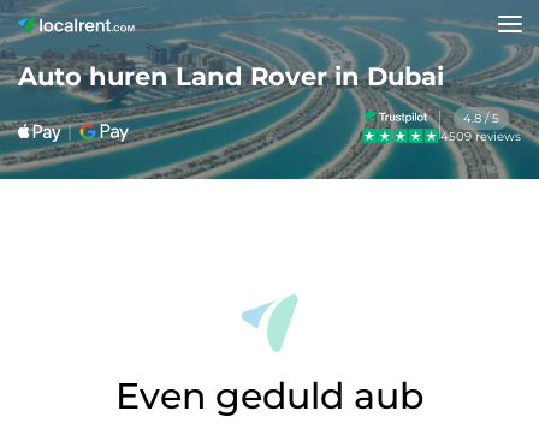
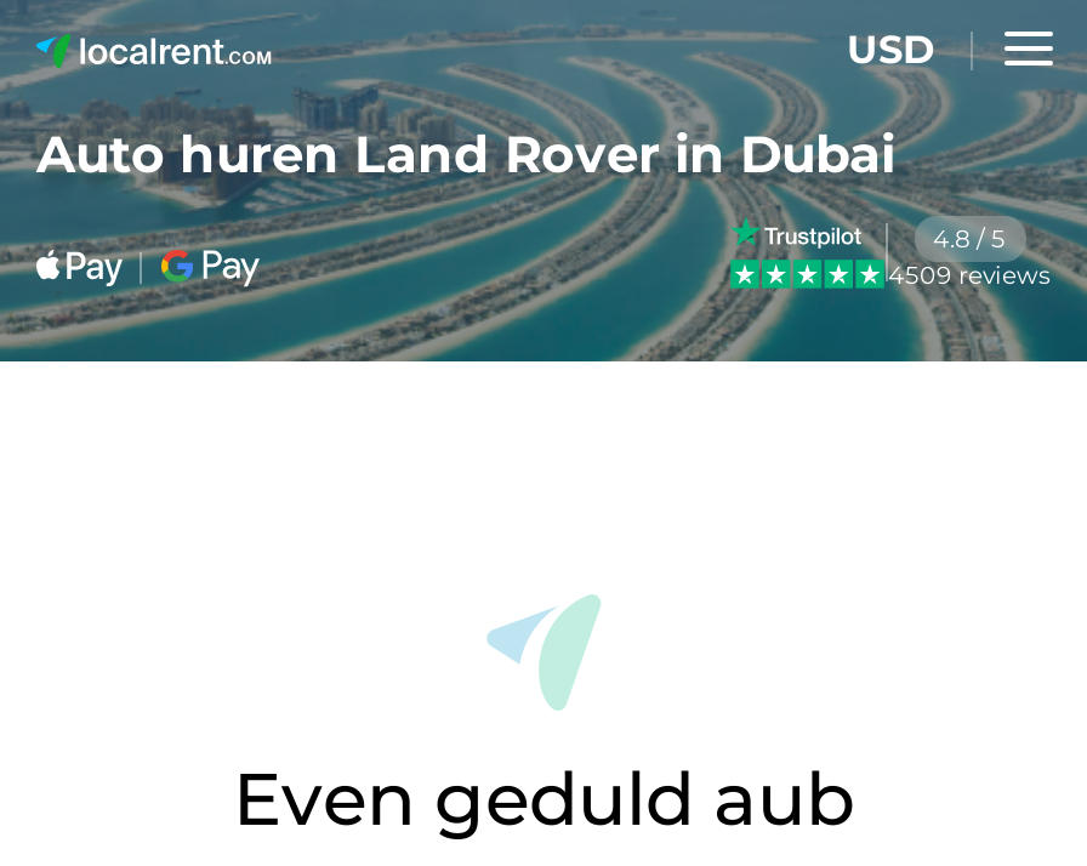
none -> [847,27,934,73] USD

